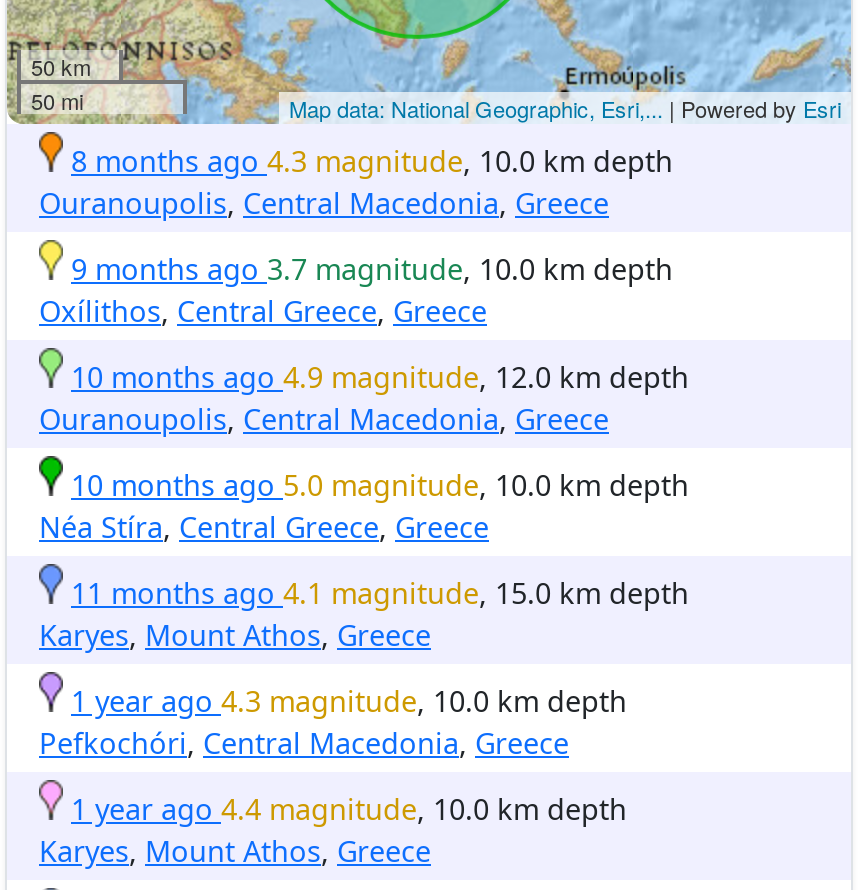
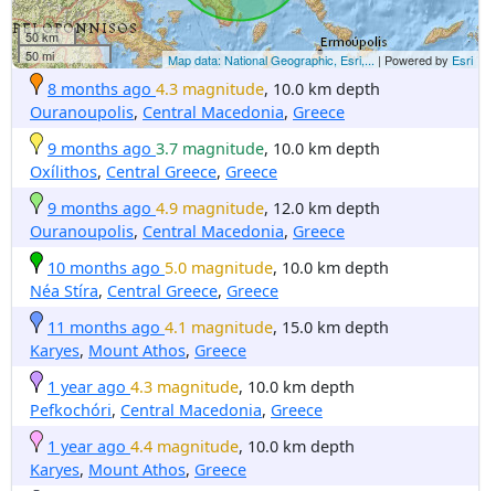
[71,357,689,395] 10 months ago 4.9 magnitude, 12.0 km depth -> [48,197,380,218] 9 months ago 4.9 magnitude, 12.0 km depth

